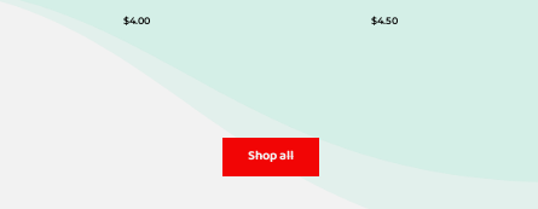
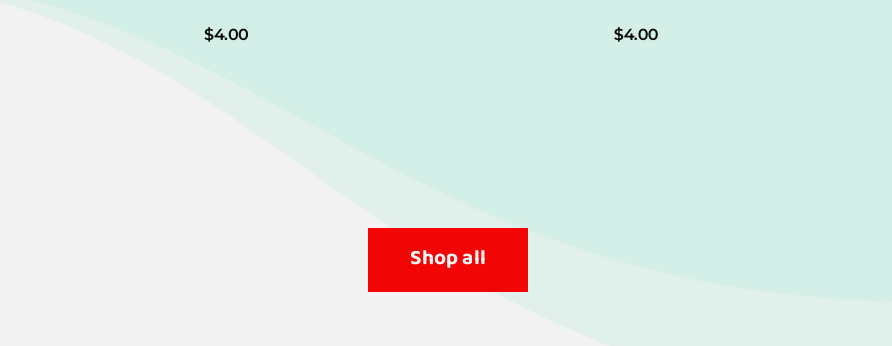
[371,14,398,26] $4.50 -> [614,24,658,44] $4.00

